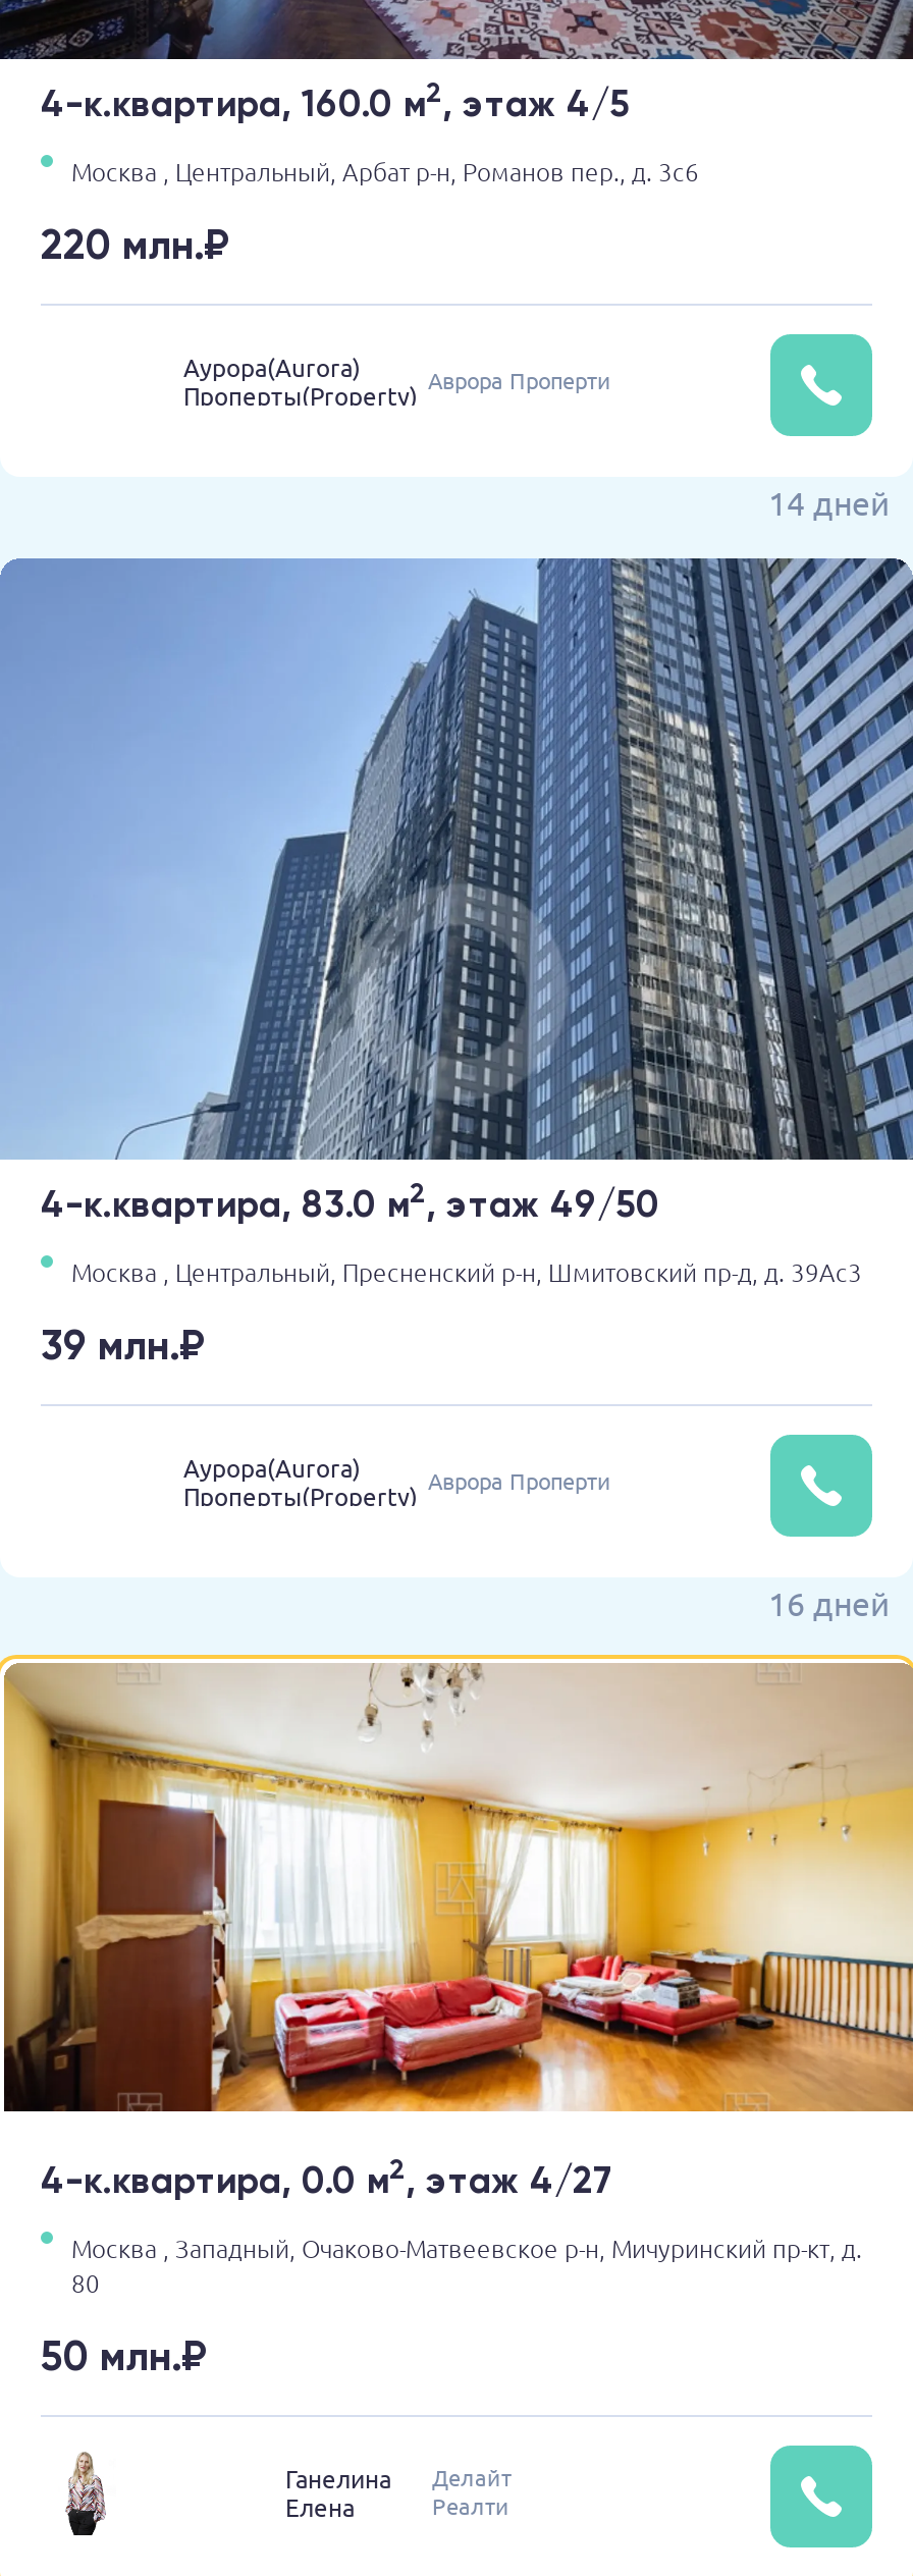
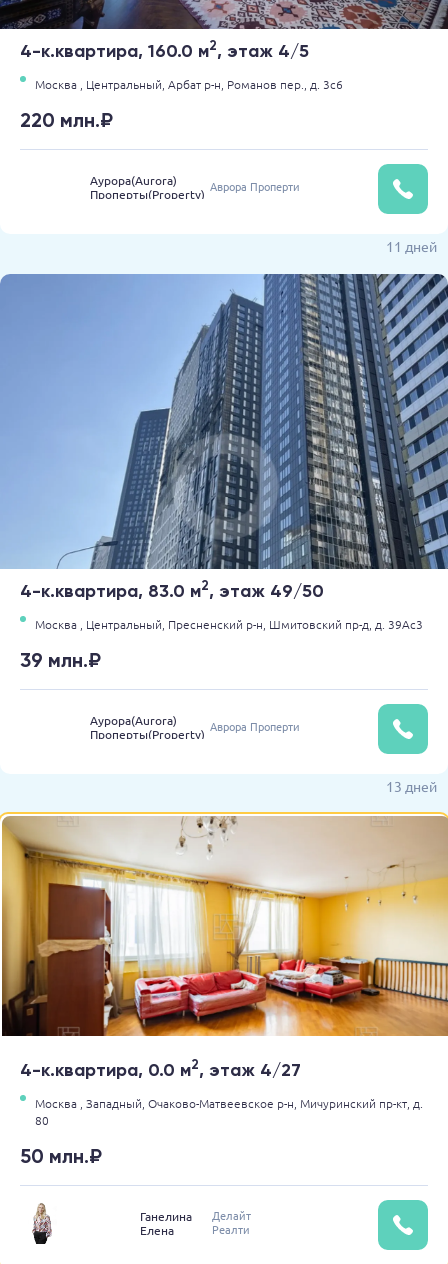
[768,481,891,521] 14 дней -> [386,237,437,255] 11 дней
[768,1581,891,1622] 16 дней -> [386,777,437,795] 13 дней

